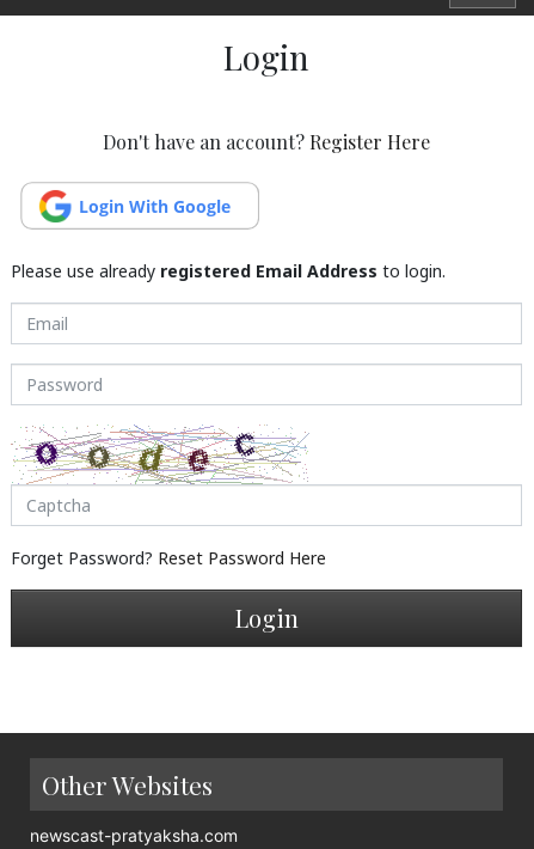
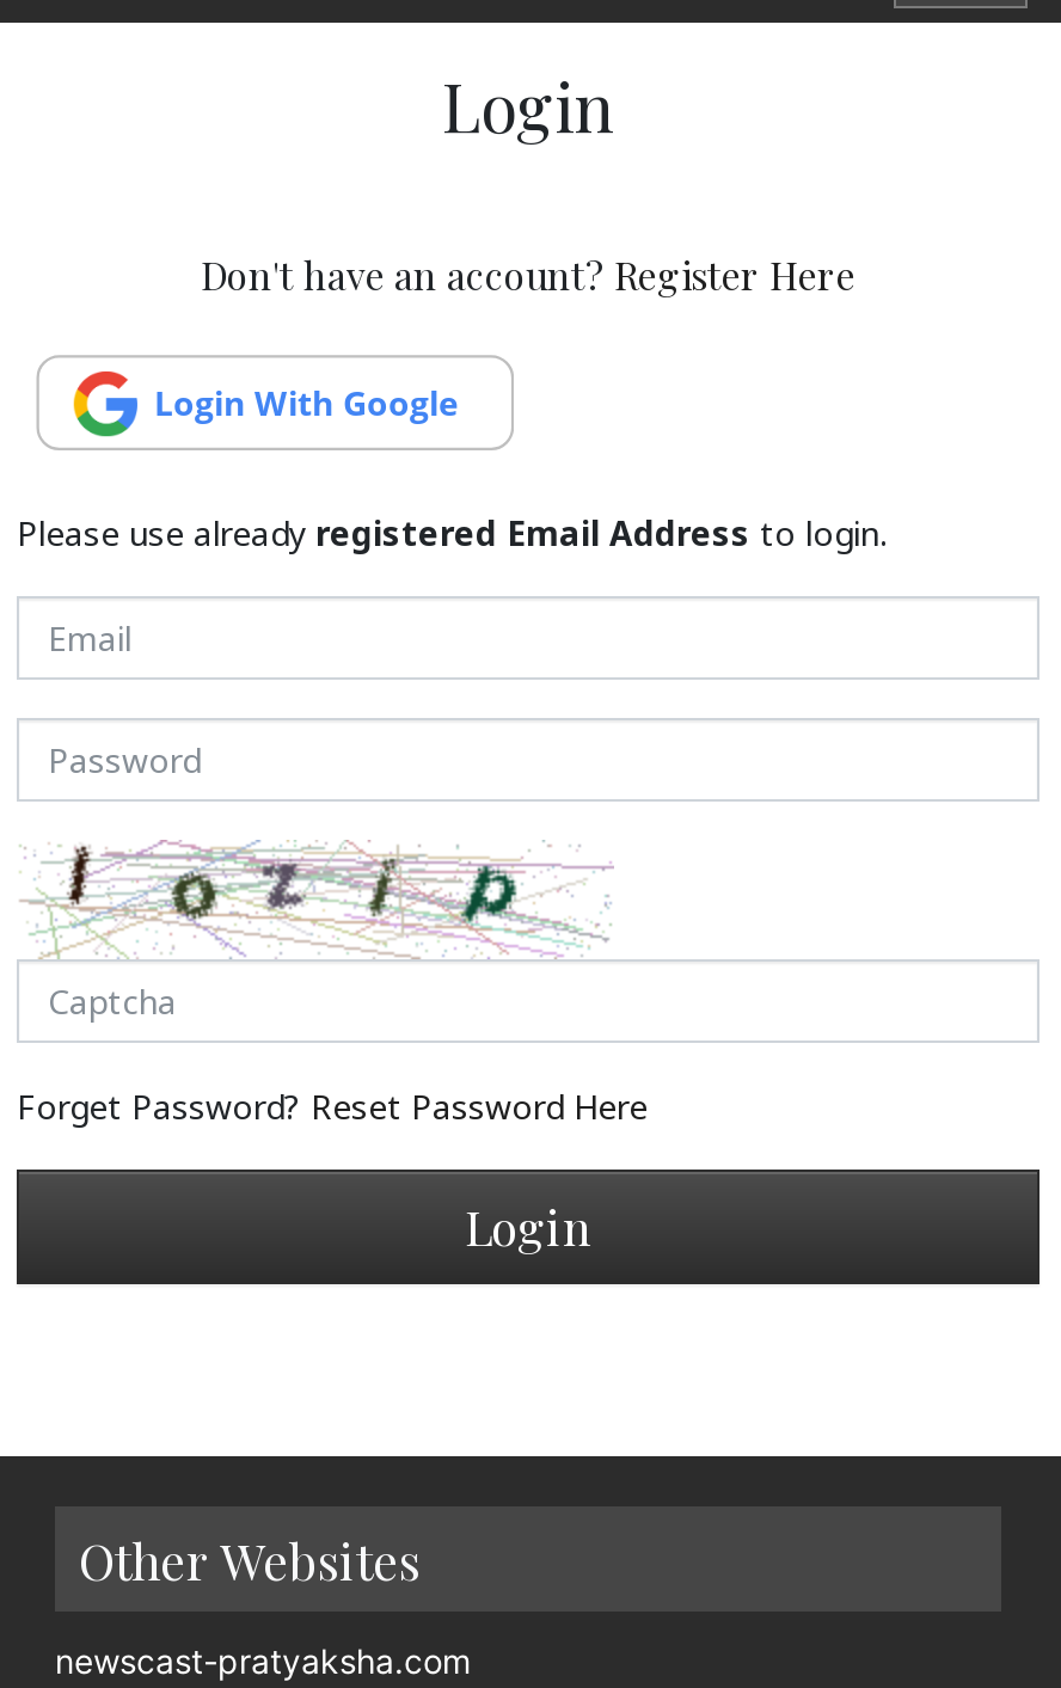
[13,426,307,484] [image] -> [26,840,597,959] [image]

